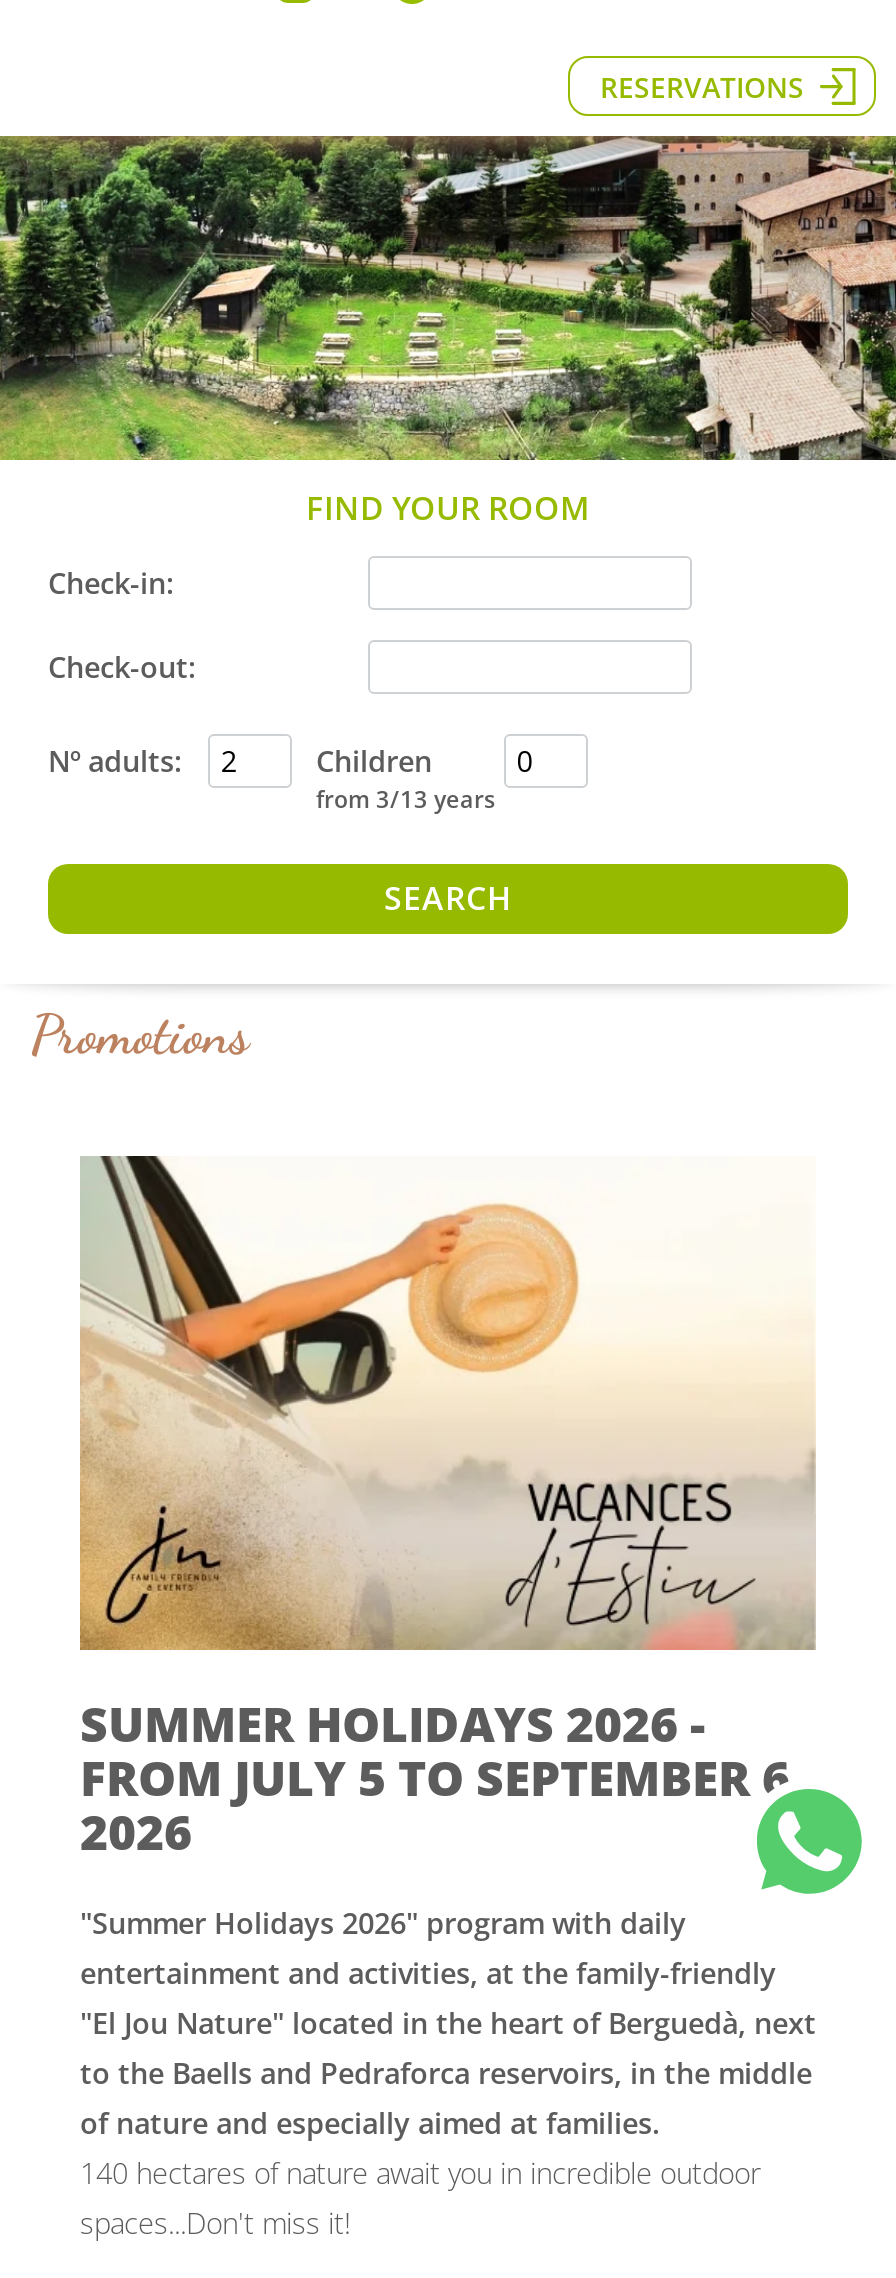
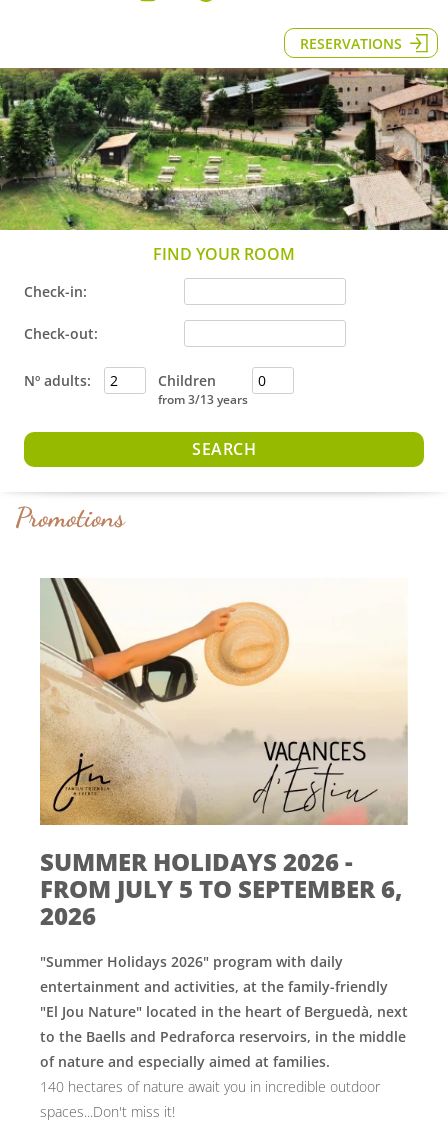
[754,1788,864,1896] [image] -> none

